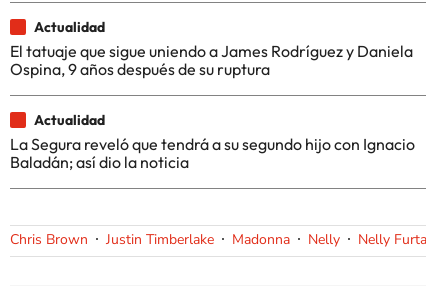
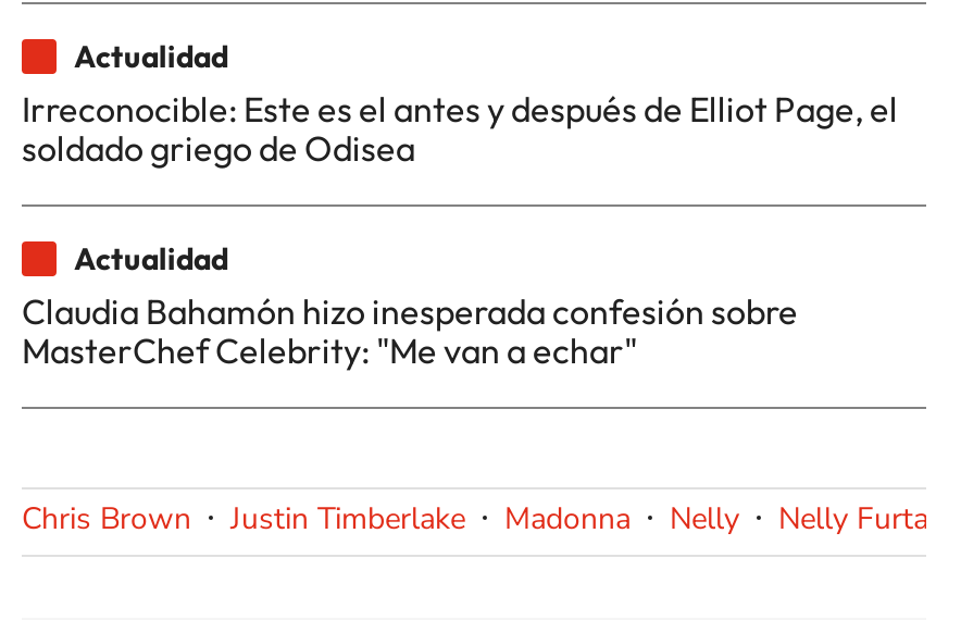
[10,41,413,79] El tatuaje que sigue uniendo a James Rodríguez y Daniela | Ospina, 9 años después de su ruptura -> [22,87,898,170] Irreconocible: Este es el antes y después de Elliot Page, el | soldado griego de Odisea
[10,134,415,172] La Segura reveló que tendrá a su segundo hijo con Ignacio | Baladán; así dio la noticia -> [22,289,798,372] Claudia Bahamón hizo inesperada confesión sobre | MasterChef Celebrity: "Me van a echar"

